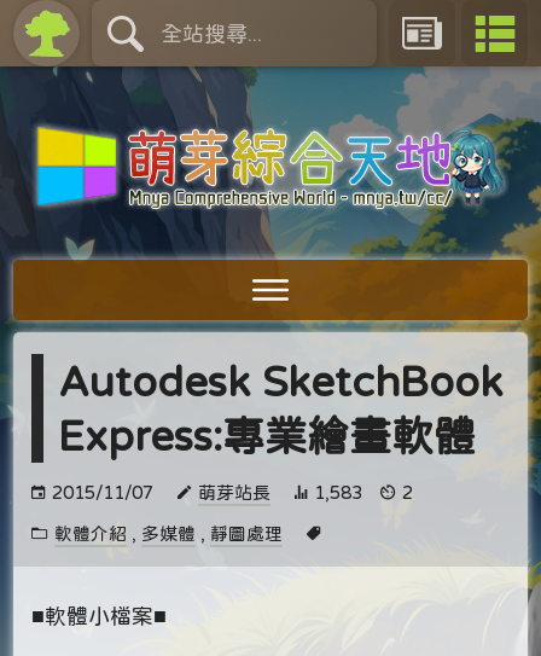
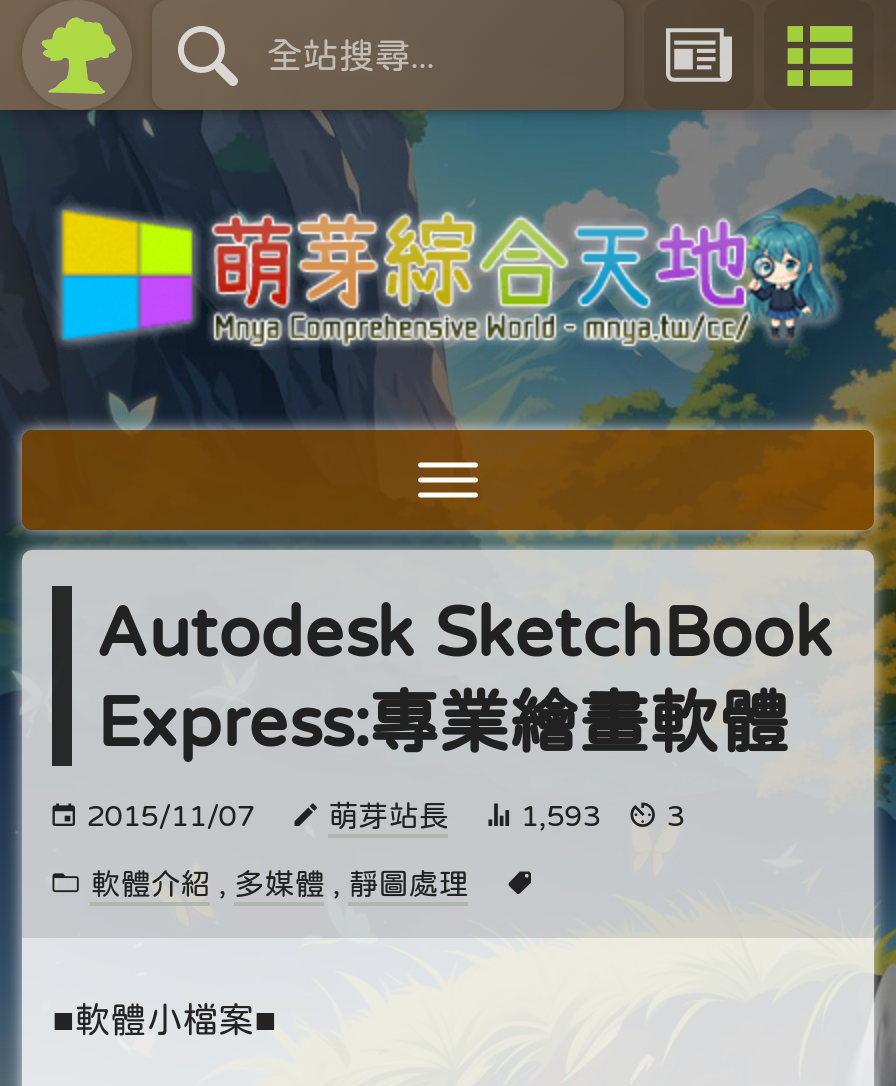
[309,483,363,501] 1,583 -> [512,800,600,830] 1,593
[398,483,413,501] 2 -> [658,800,684,830] 3

